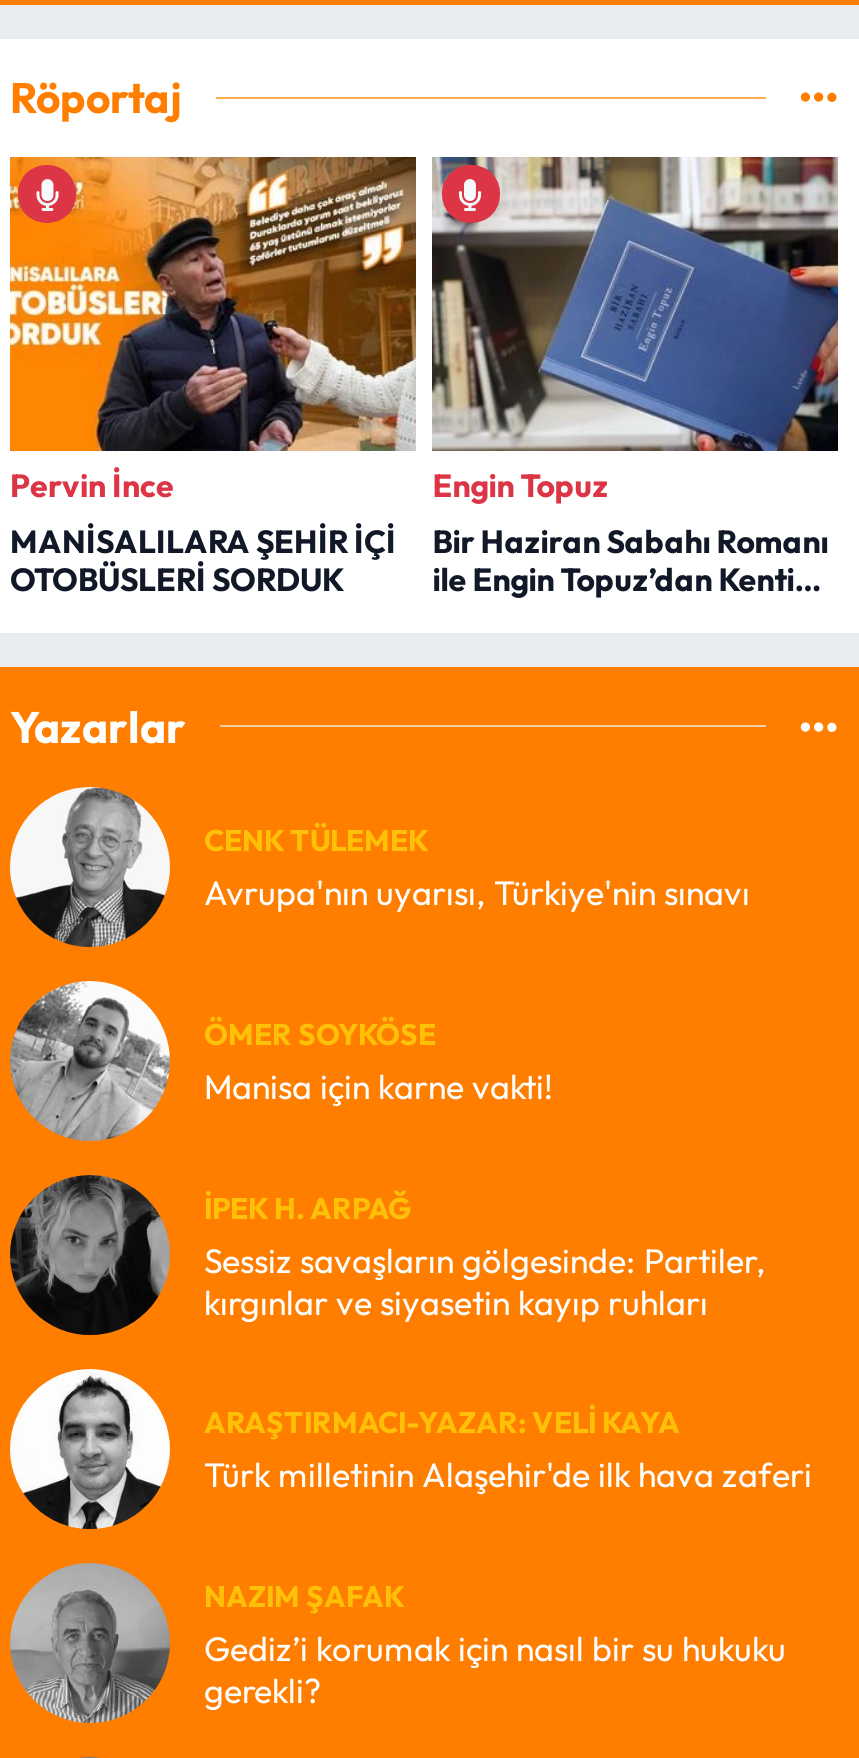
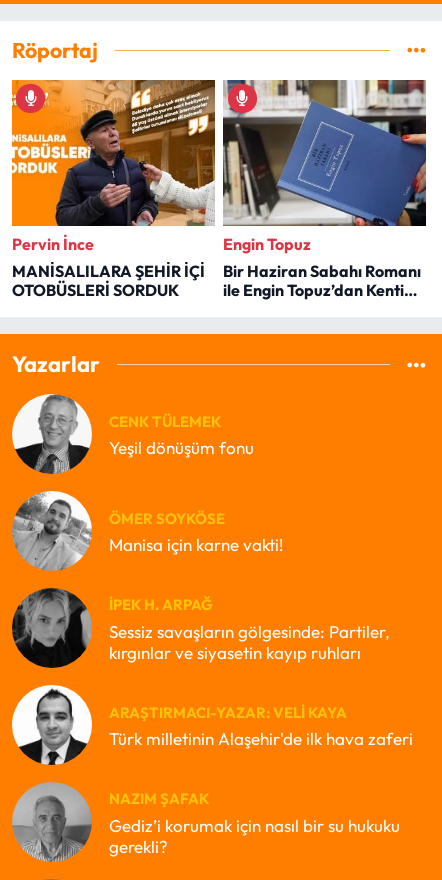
[204,872,750,914] Avrupa'nın uyarısı, Türkiye'nin sınavı -> [109,437,254,458] Yeşil dönüşüm fonu

